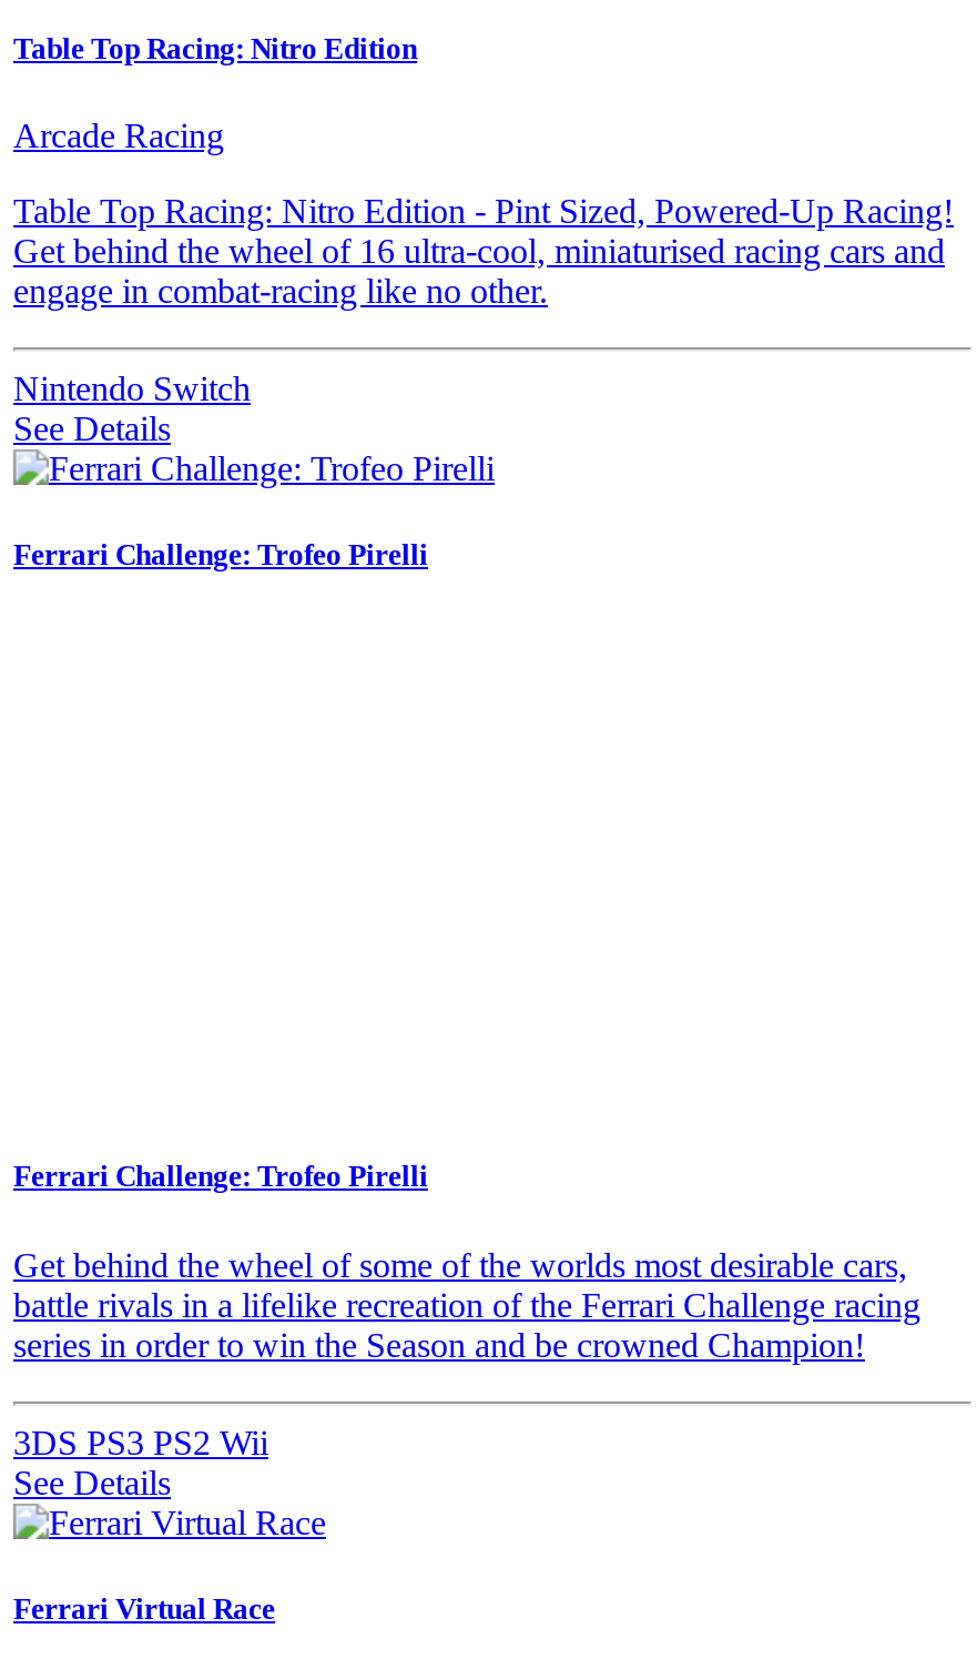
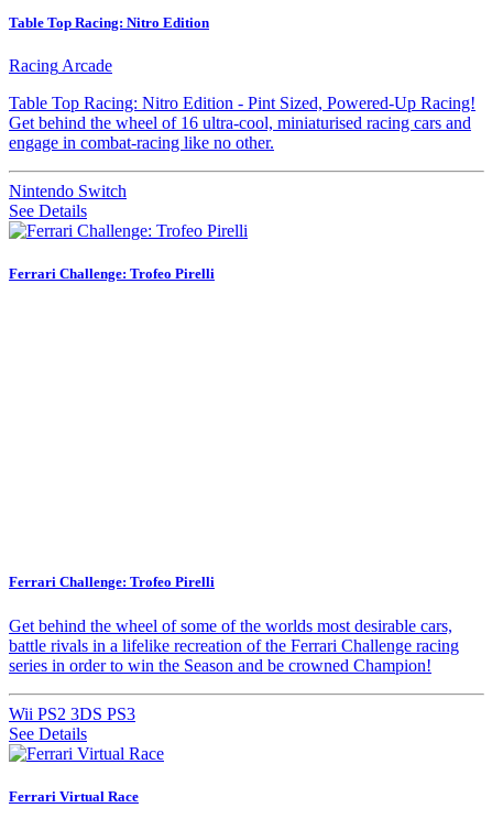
[13,116,224,154] Arcade Racing -> [9,56,112,75] Racing Arcade
[13,1423,268,1461] 3DS PS3 PS2 Wii -> [9,704,135,723] Wii PS2 3DS PS3

